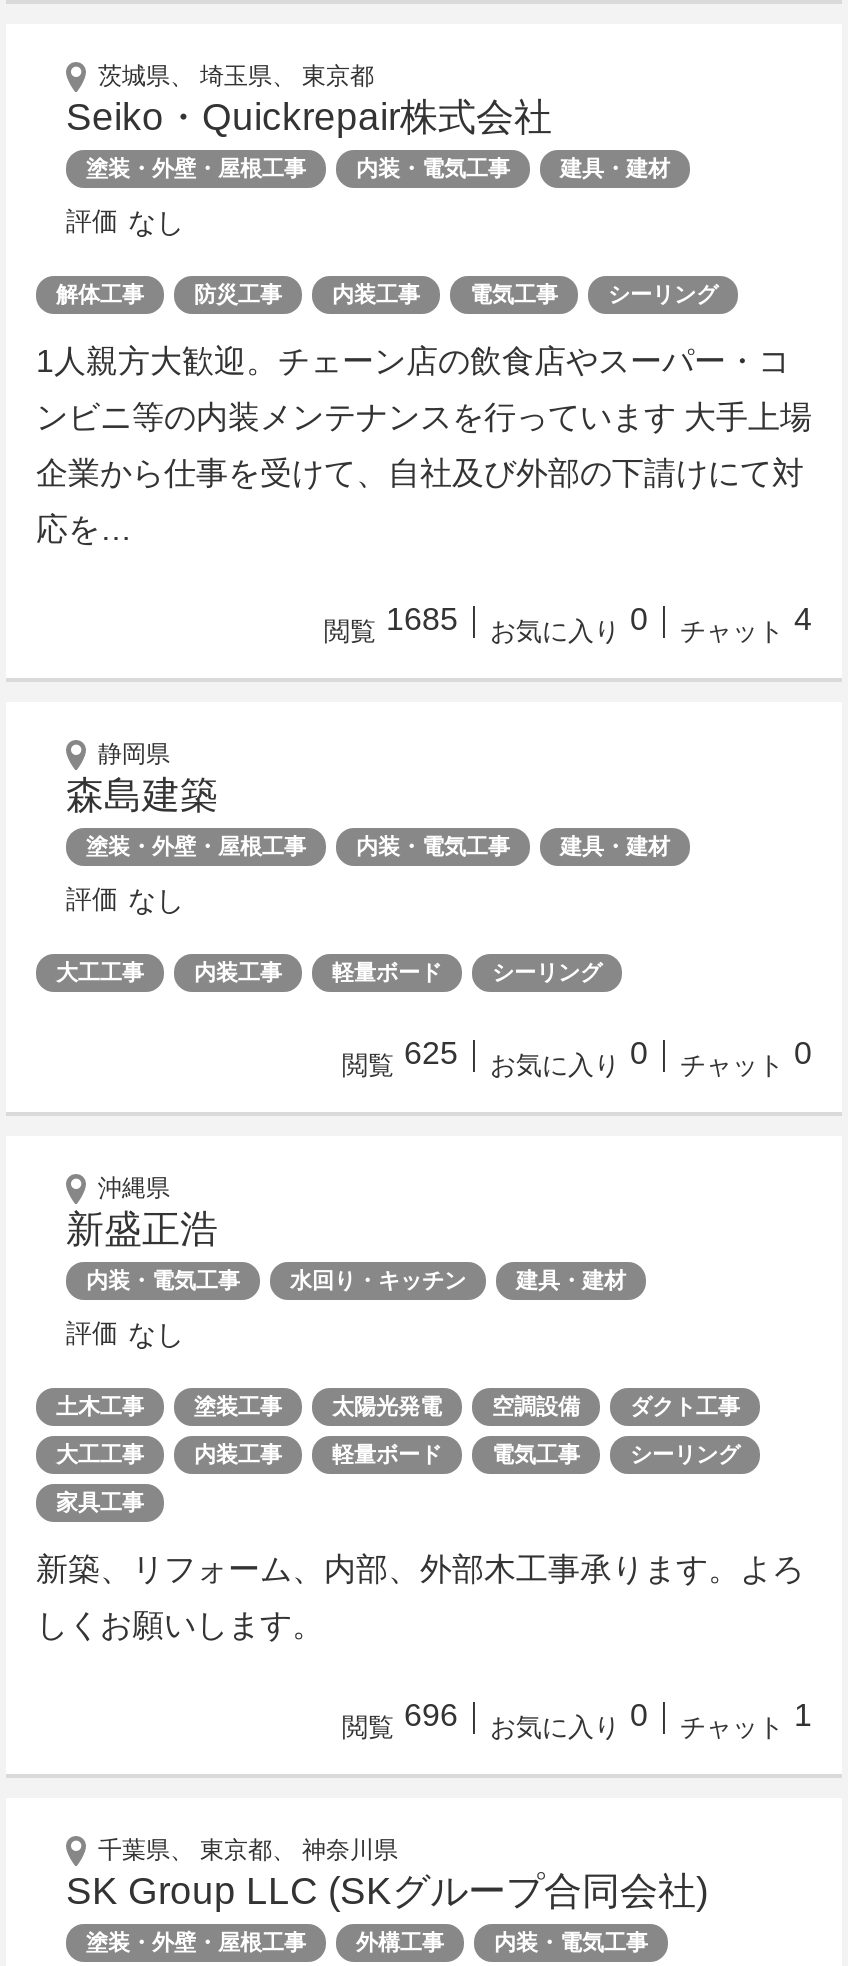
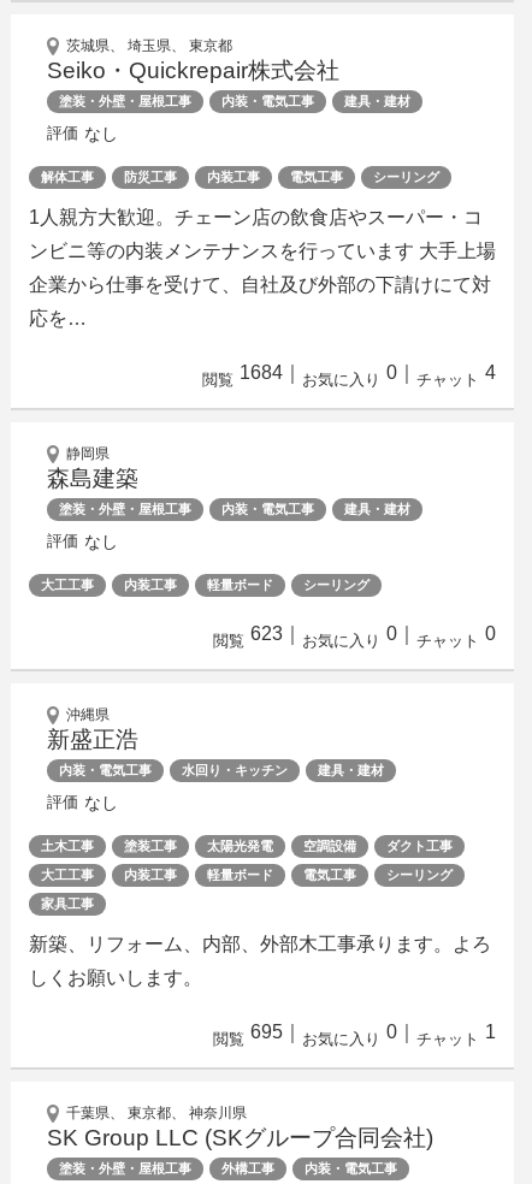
[324,603,812,646] 閲覧 1685｜お気に入り 0｜チャット 4 -> [202,363,496,389] 閲覧 1684｜お気に入り 0｜チャット 4
[342,1037,812,1080] 閲覧 625｜お気に入り 0｜チャット 0 -> [213,624,496,650] 閲覧 623｜お気に入り 0｜チャット 0
[342,1699,812,1742] 閲覧 696｜お気に入り 0｜チャット 1 -> [213,1022,496,1048] 閲覧 695｜お気に入り 0｜チャット 1

